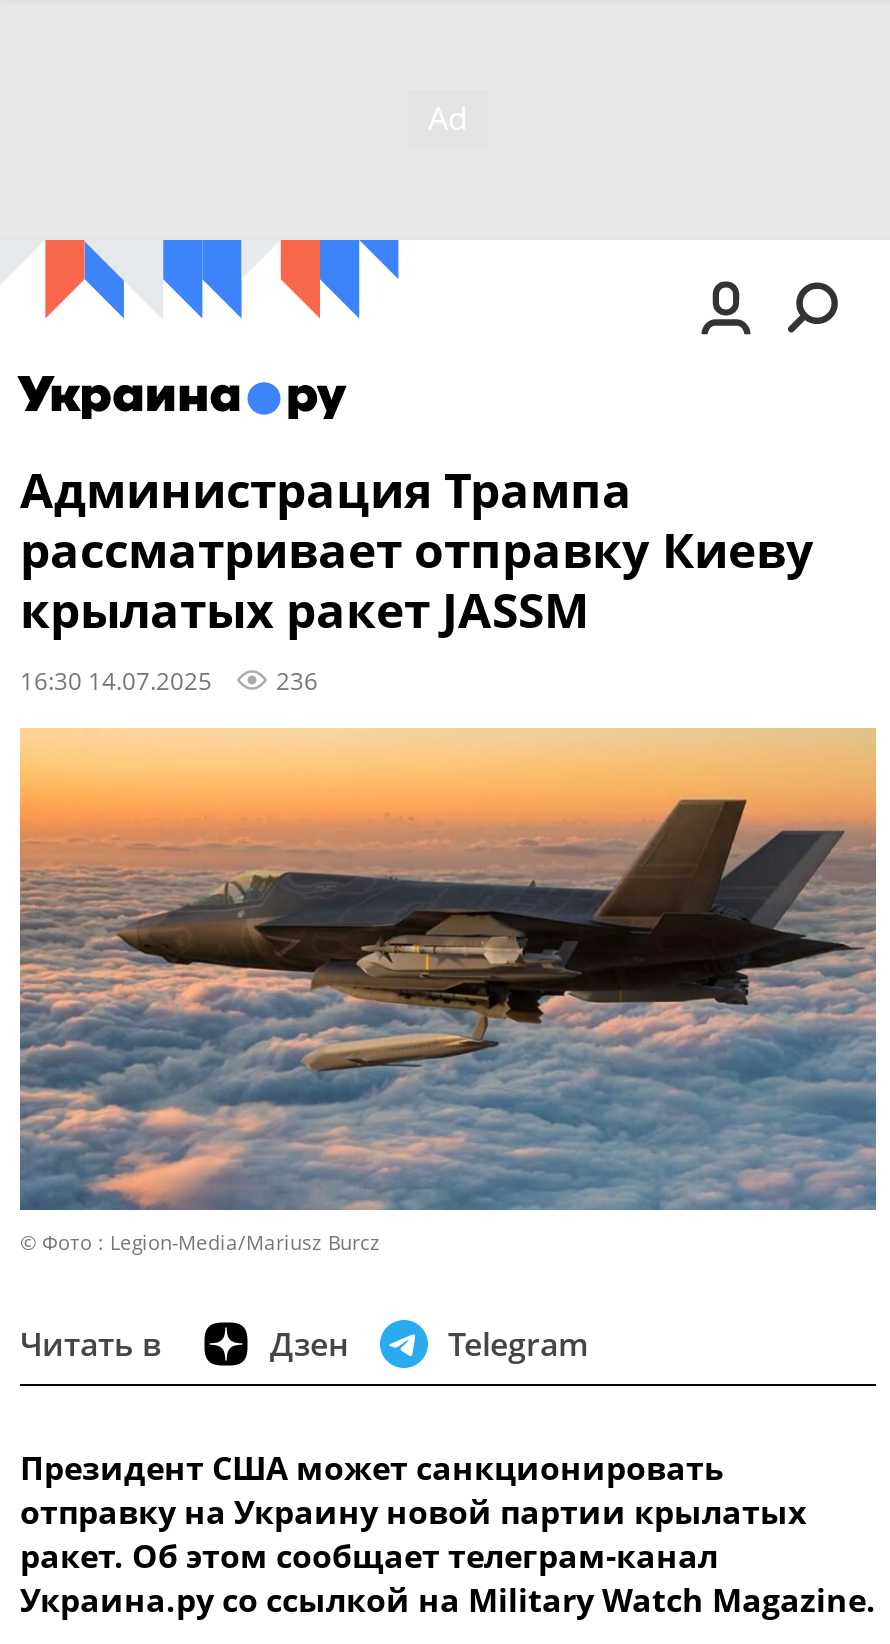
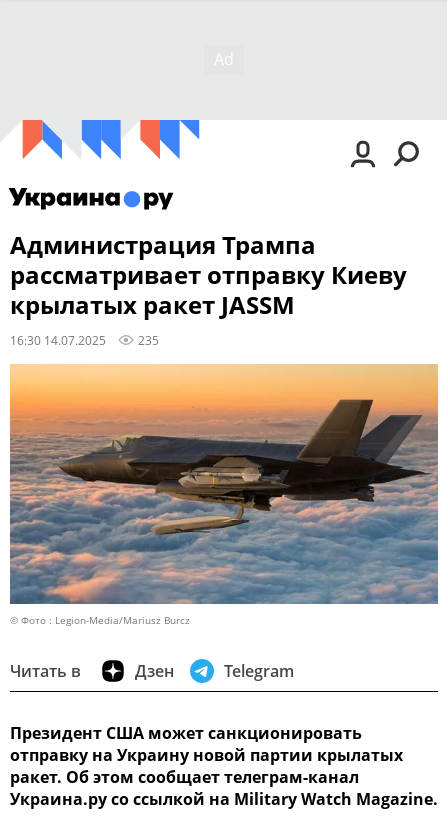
[20,664,318,696] 16:30 14.07.2025 236 -> [10,332,159,348] 16:30 14.07.2025 235

